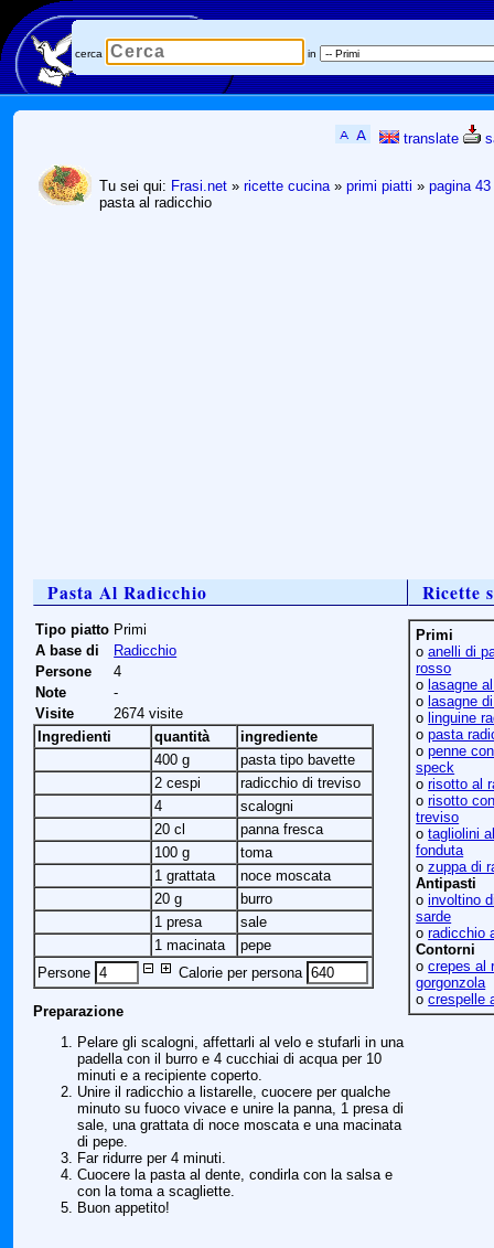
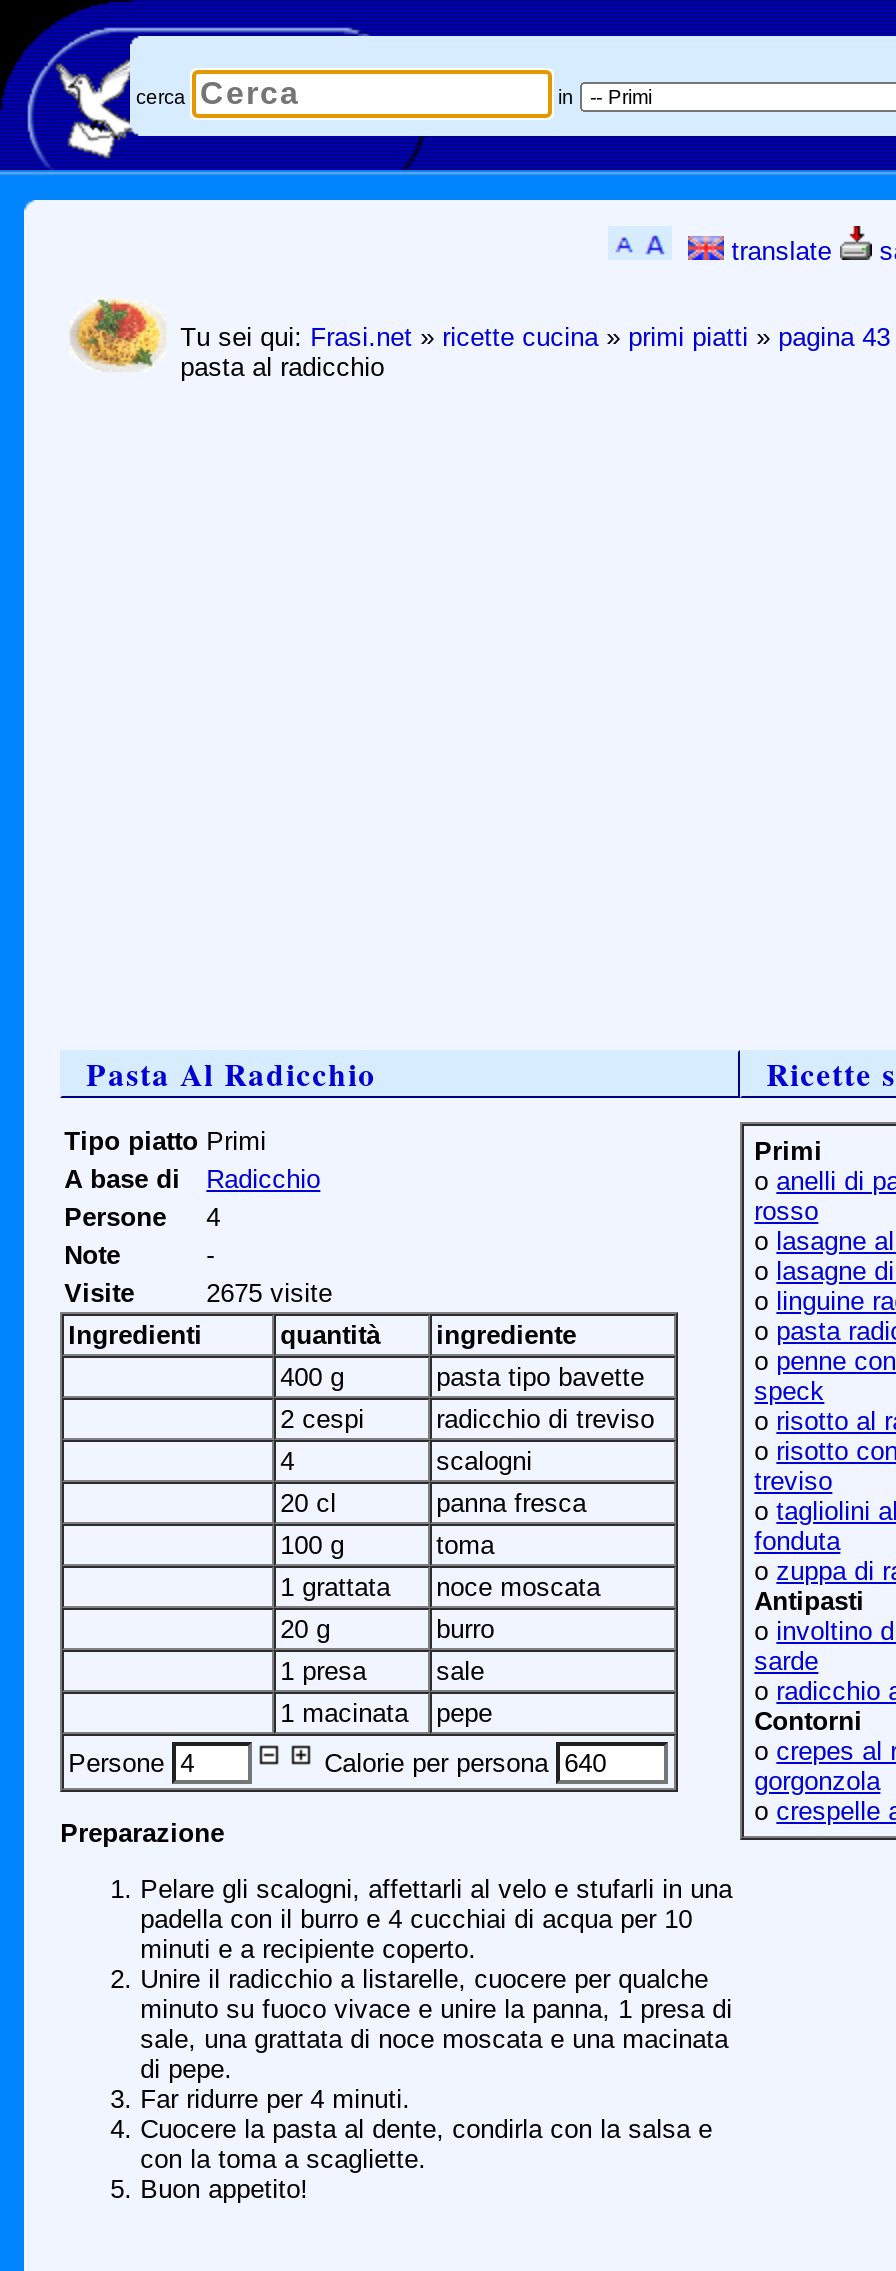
[114,705,183,722] 2674 visite -> [206,1278,332,1308] 2675 visite

